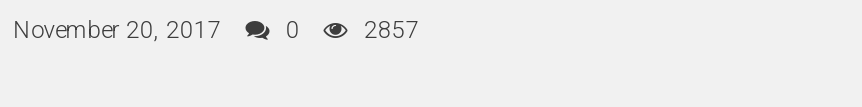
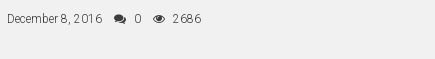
[13,16,221,44] November 20, 2017 -> [7,12,102,26] December 8, 2016
[363,16,419,44] 2857 -> [173,12,201,26] 2686

